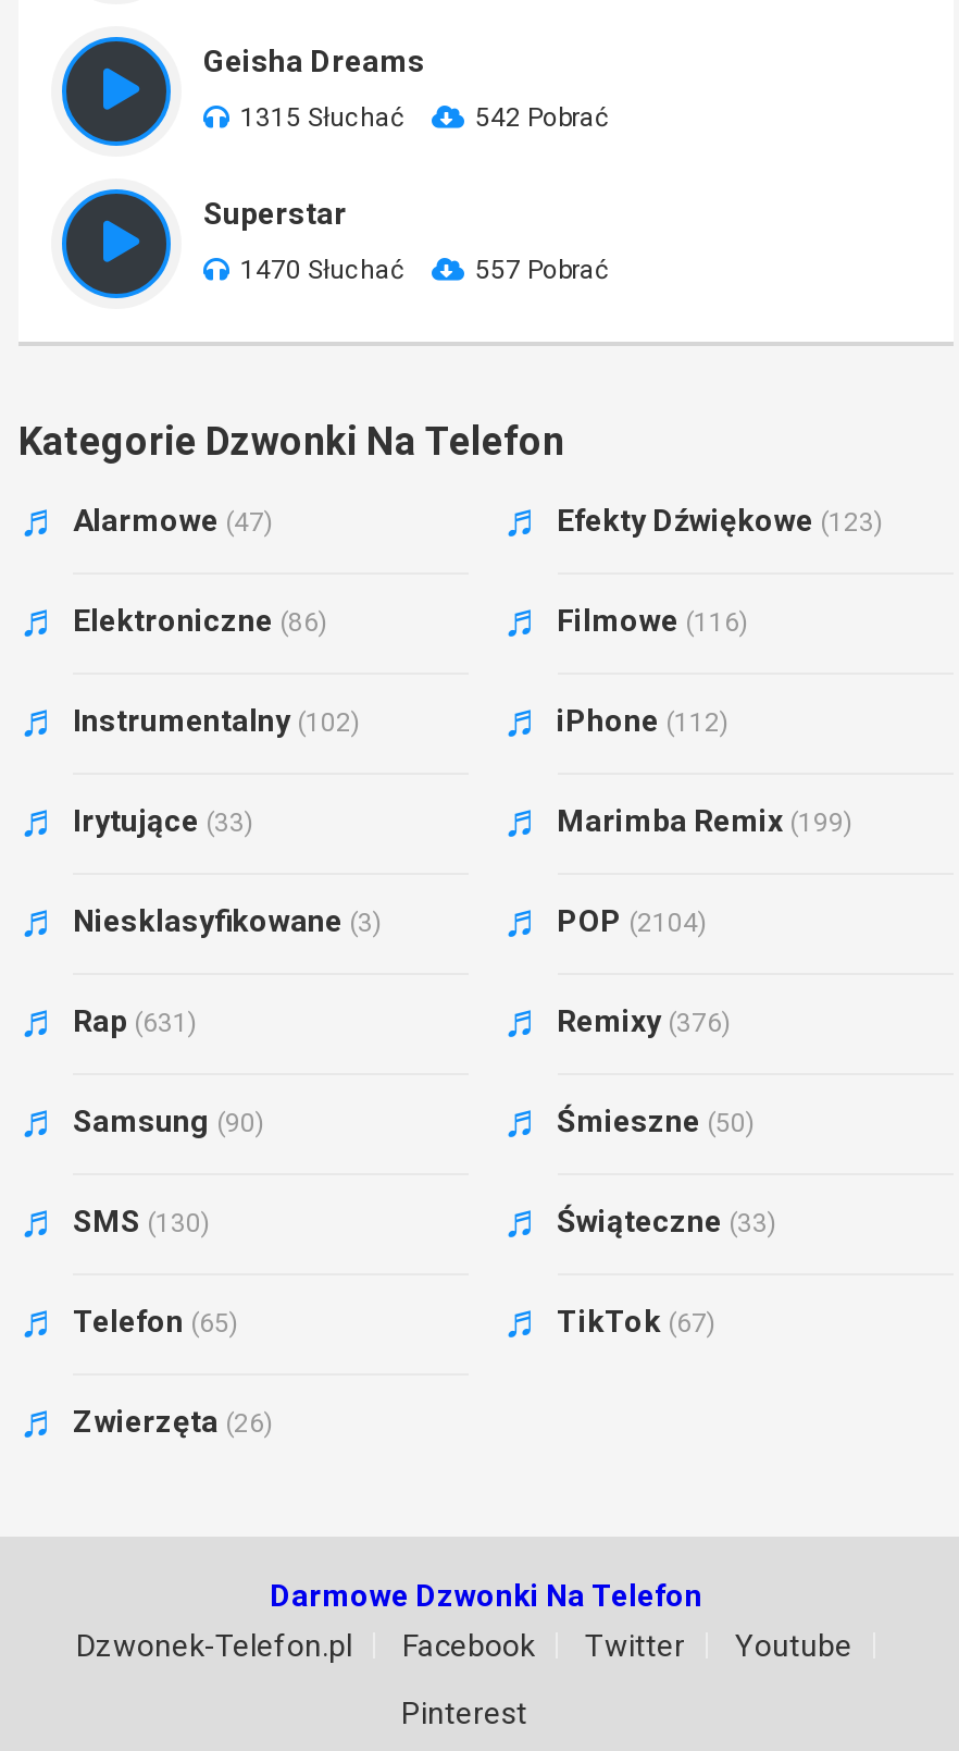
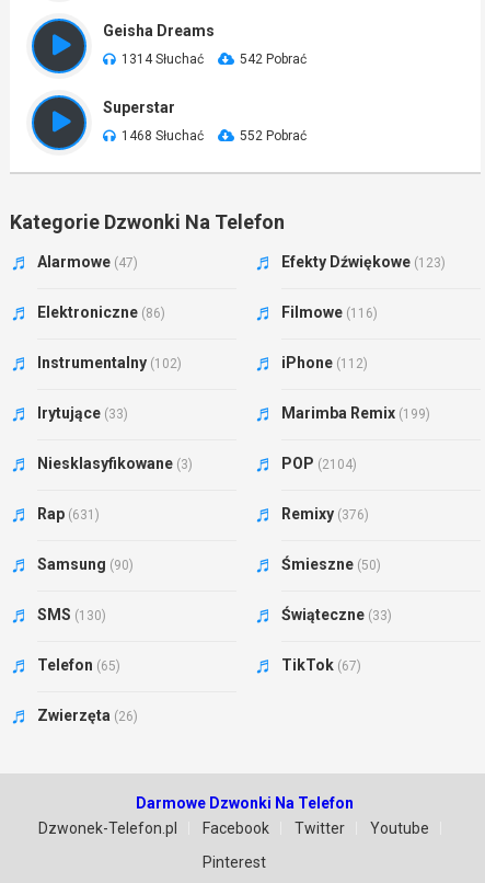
[240,102,403,133] 1315 Słuchać -> [122,51,204,67] 1314 Słuchać
[240,255,403,285] 1470 Słuchać -> [122,128,204,144] 1468 Słuchać
[475,255,608,285] 557 Pobrać -> [240,128,307,144] 552 Pobrać

